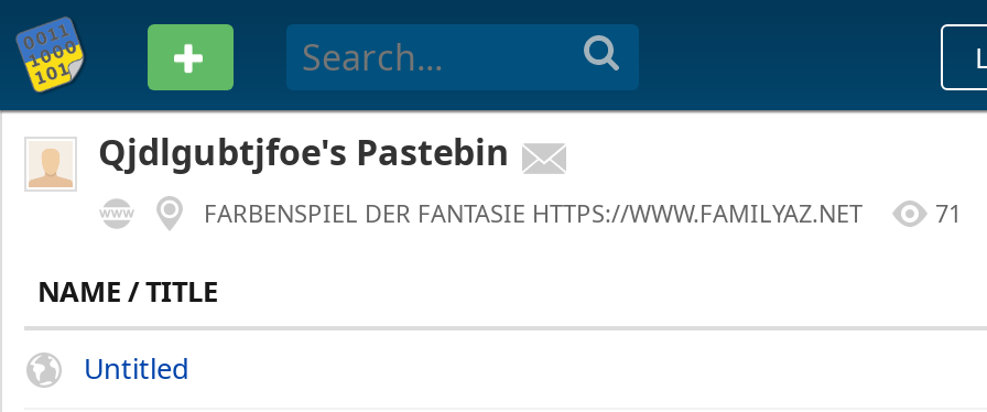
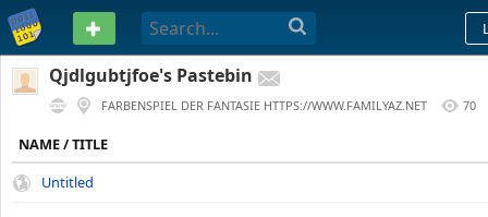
[935,196,962,229] 71 -> [462,97,475,113] 70

